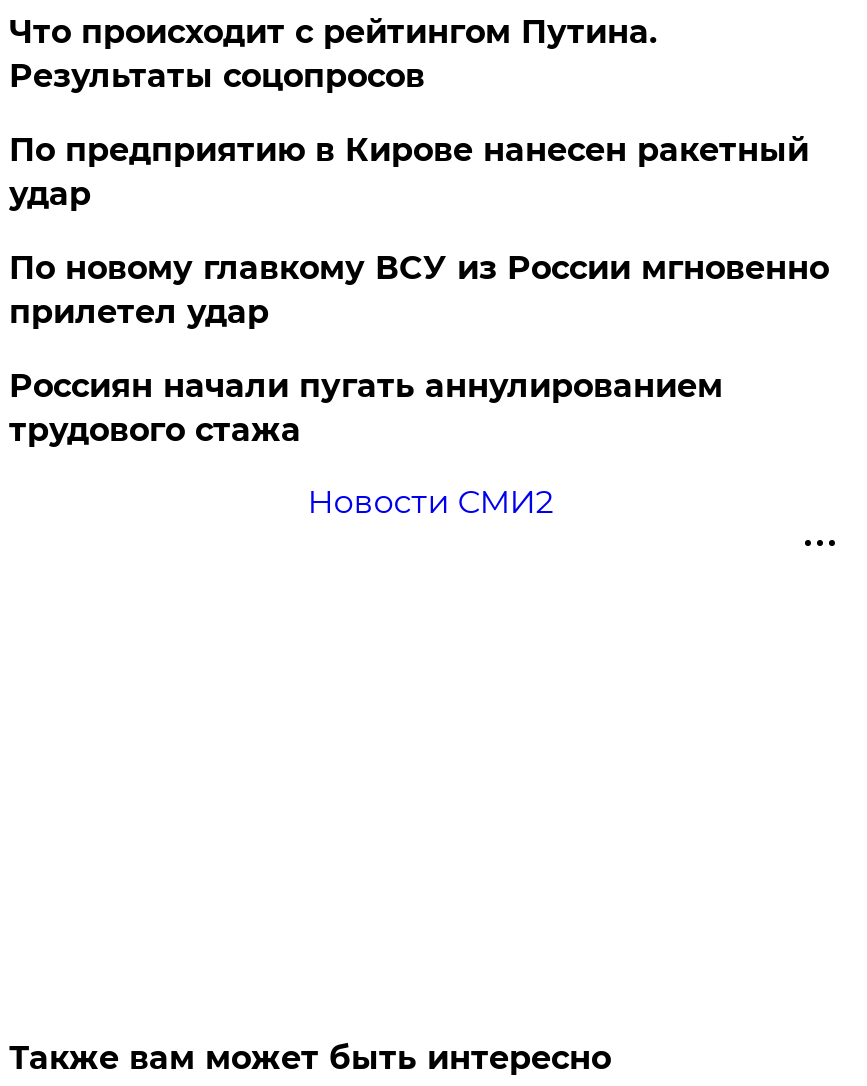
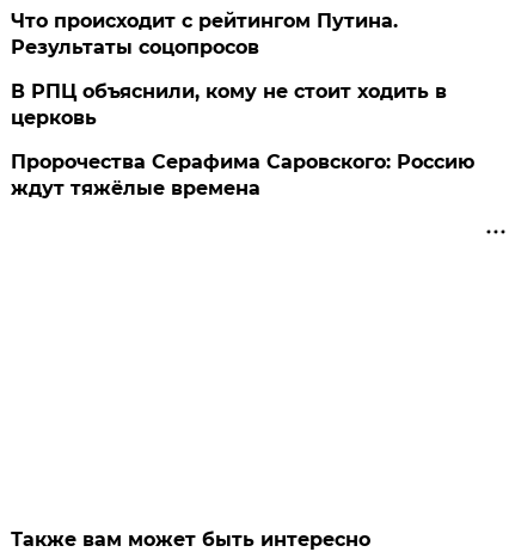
[9,132,829,522] По предприятию в Кирове нанесен ракетный | удар | По новому главкому ВСУ из России мгновенно | прилетел удар | Россиян начали пугать аннулированием | трудового стажа | Новости СМИ2 -> [11,81,475,200] В РПЦ объяснили, кому не стоит ходить в | церковь | Пророчества Серафима Саровского: Россию | ждут тяжёлые времена

